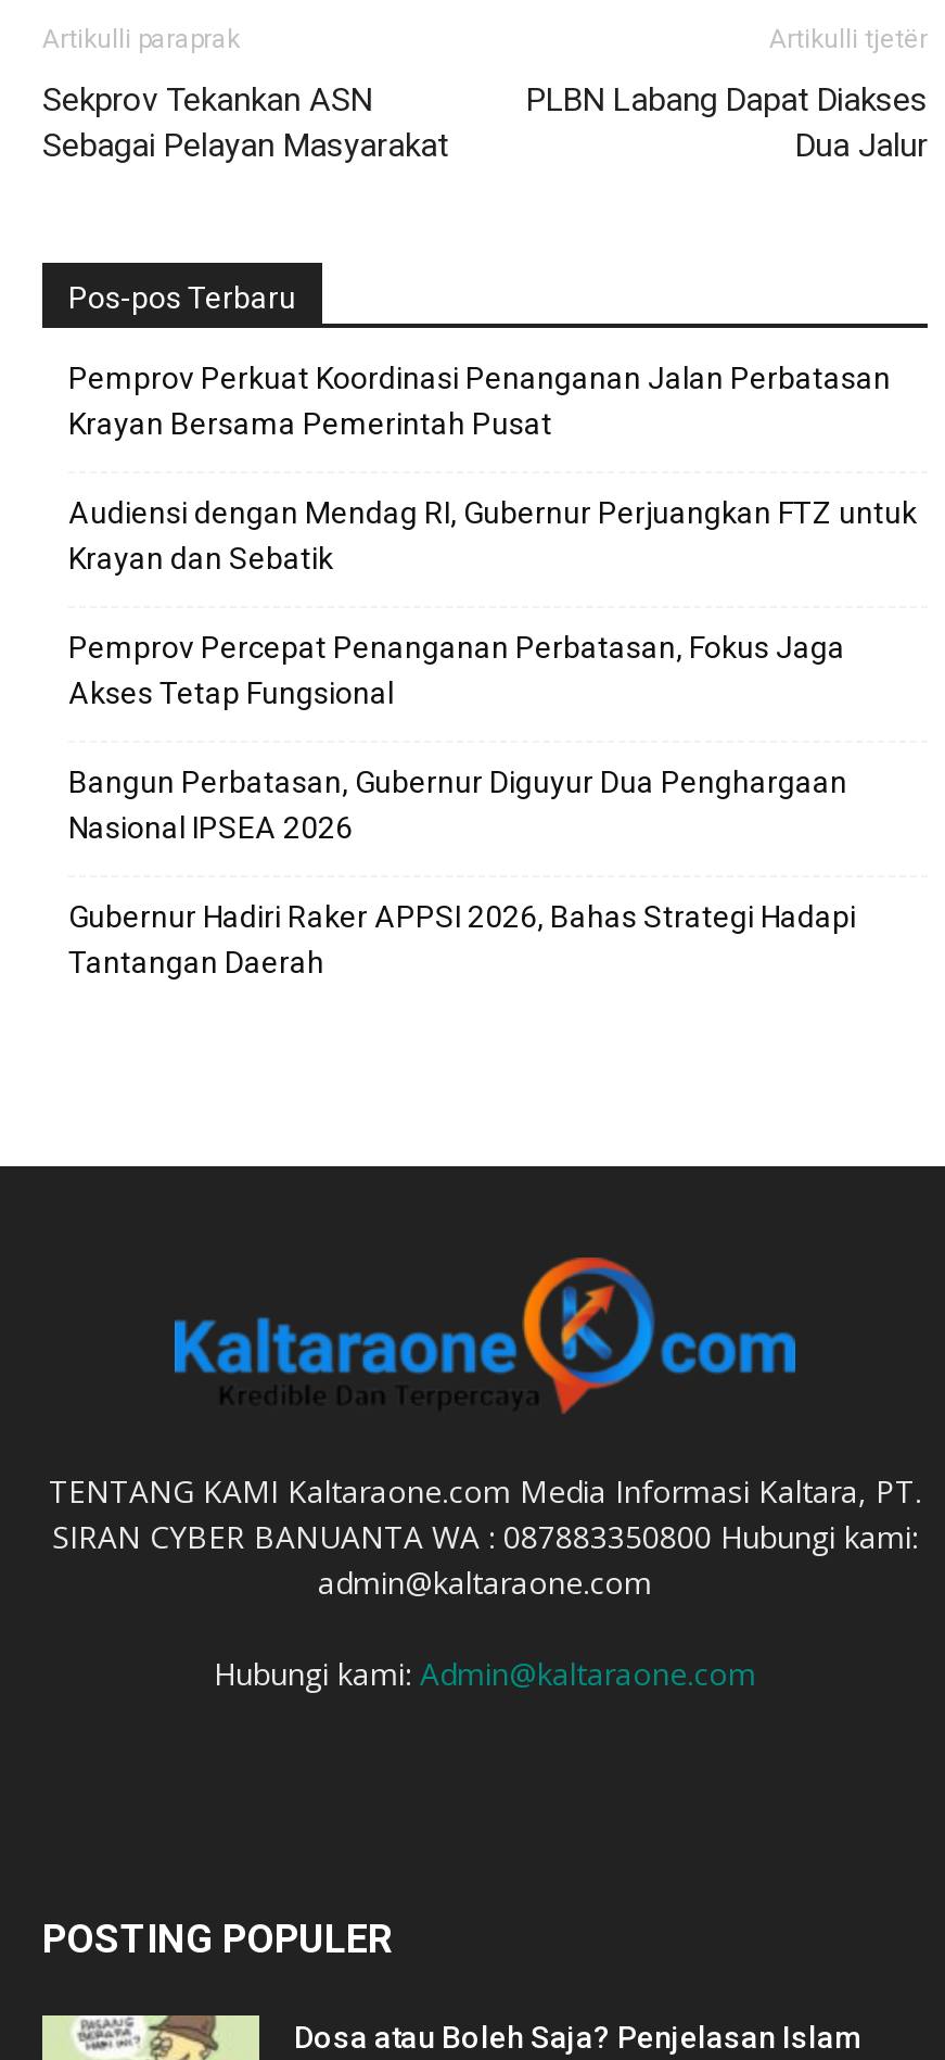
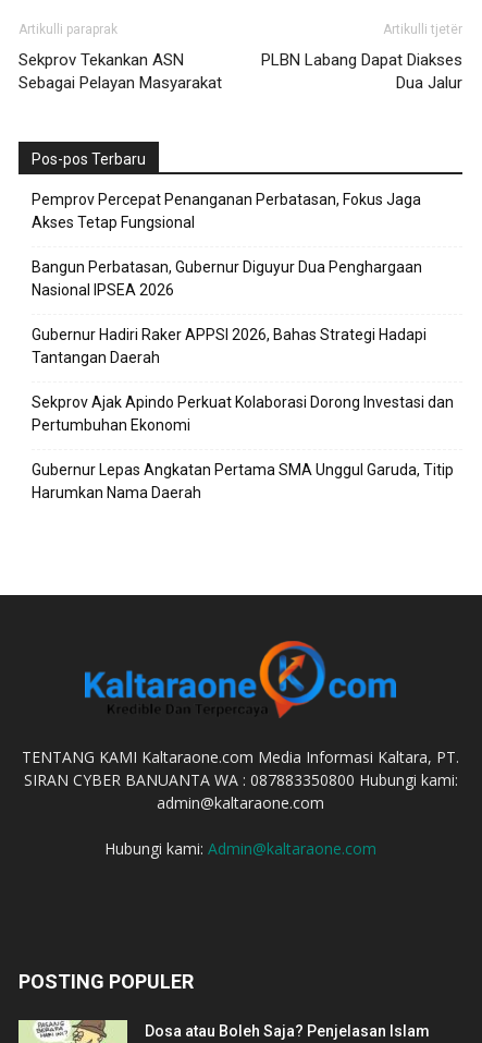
[68,362,917,577] Pemprov Perkuat Koordinasi Penanganan Jalan Perbatasan | Krayan Bersama Pemerintah Pusat | Audiensi dengan Mendag RI, Gubernur Perjuangkan FTZ untuk | Krayan dan Sebatik -> none
moved [68,631,856,981] -> [32,191,427,366]: Pemprov Percepat Penanganan Perbatasan, Fokus Jaga | Akses Tetap Fungsional | Bangun Perbatasan, Gubernur Diguyur Dua Penghargaan | Nasional IPSEA 2026 | Gubernur Hadiri Raker APPSI 2026, Bahas Strategi Hadapi | Tantangan Daerah
none -> [32,393,454,501] Sekprov Ajak Apindo Perkuat Kolaborasi Dorong Investasi dan | Pertumbuhan Ekonomi | Gubernur Lepas Angkatan Pertama SMA Unggul Garuda, Titip | Harumkan Nama Daerah

